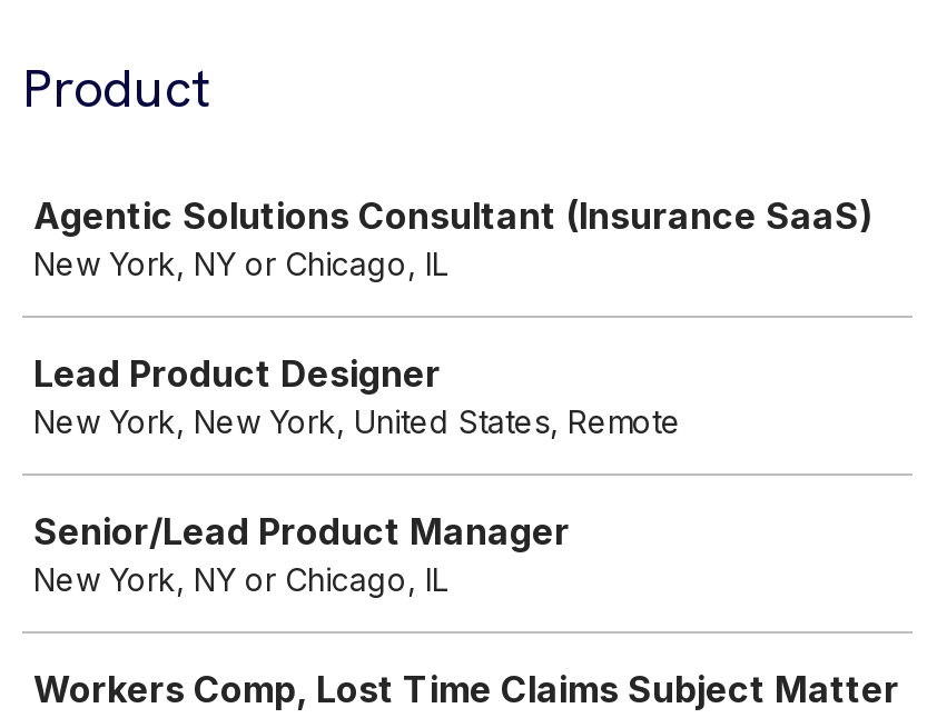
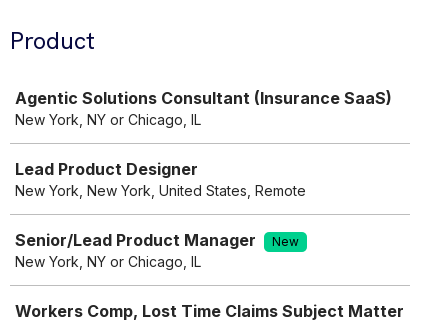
none -> [272,234,299,249] New

